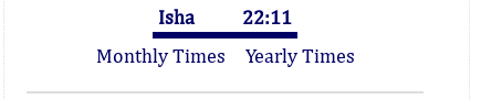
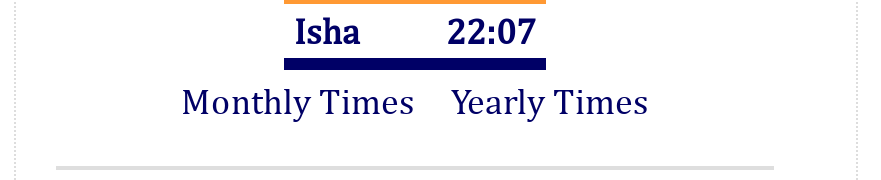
[242,5,292,29] 22:11 -> [446,10,536,52] 22:07

